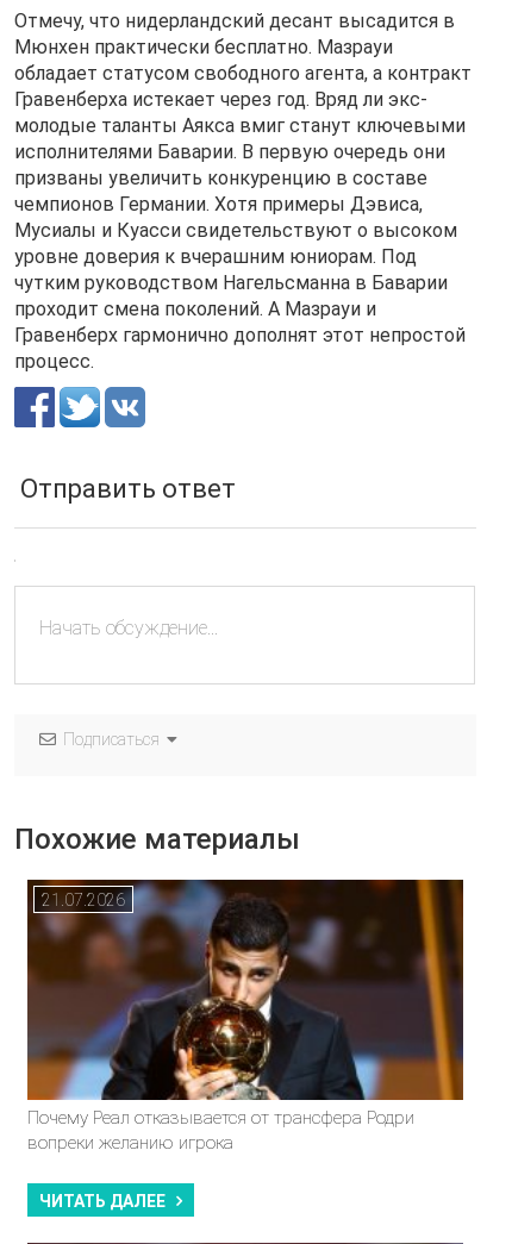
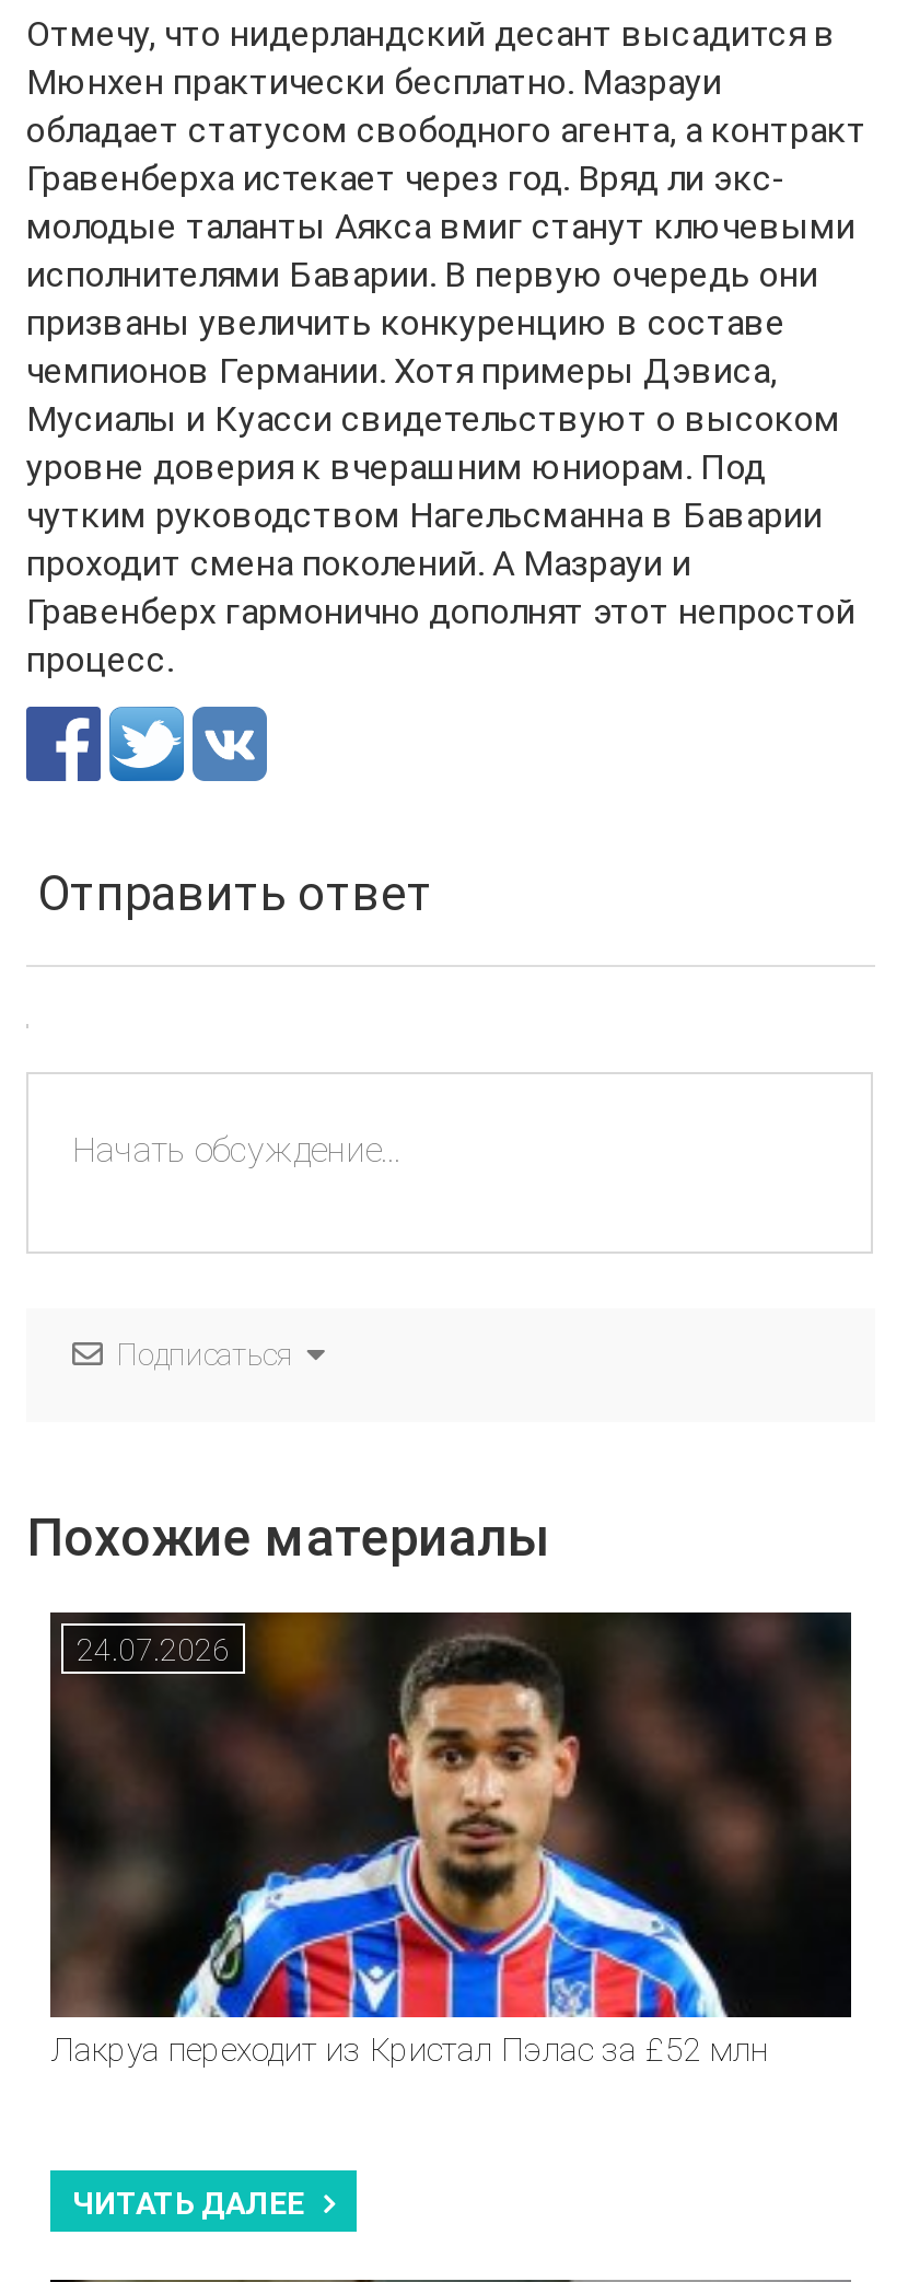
[27,880,464,1101] [image] | 21.07.2026 -> [50,1610,853,2019] [image] | 24.07.2026
[27,1107,414,1153] Почему Реал отказывается от трансфера Родри | вопреки желанию игрока -> [50,2030,768,2070] Лакруа переходит из Кристал Пэлас за £52 млн

